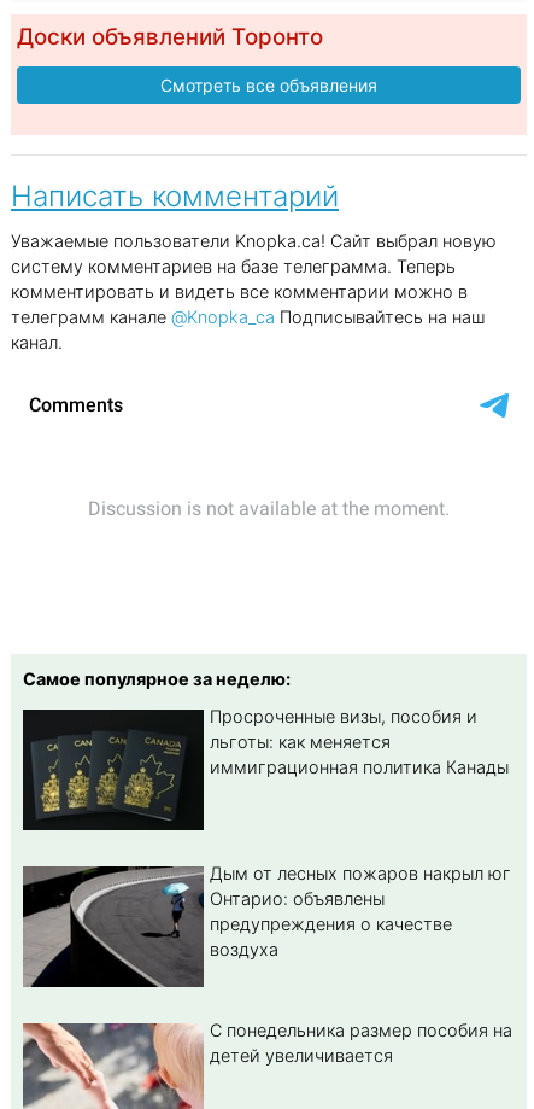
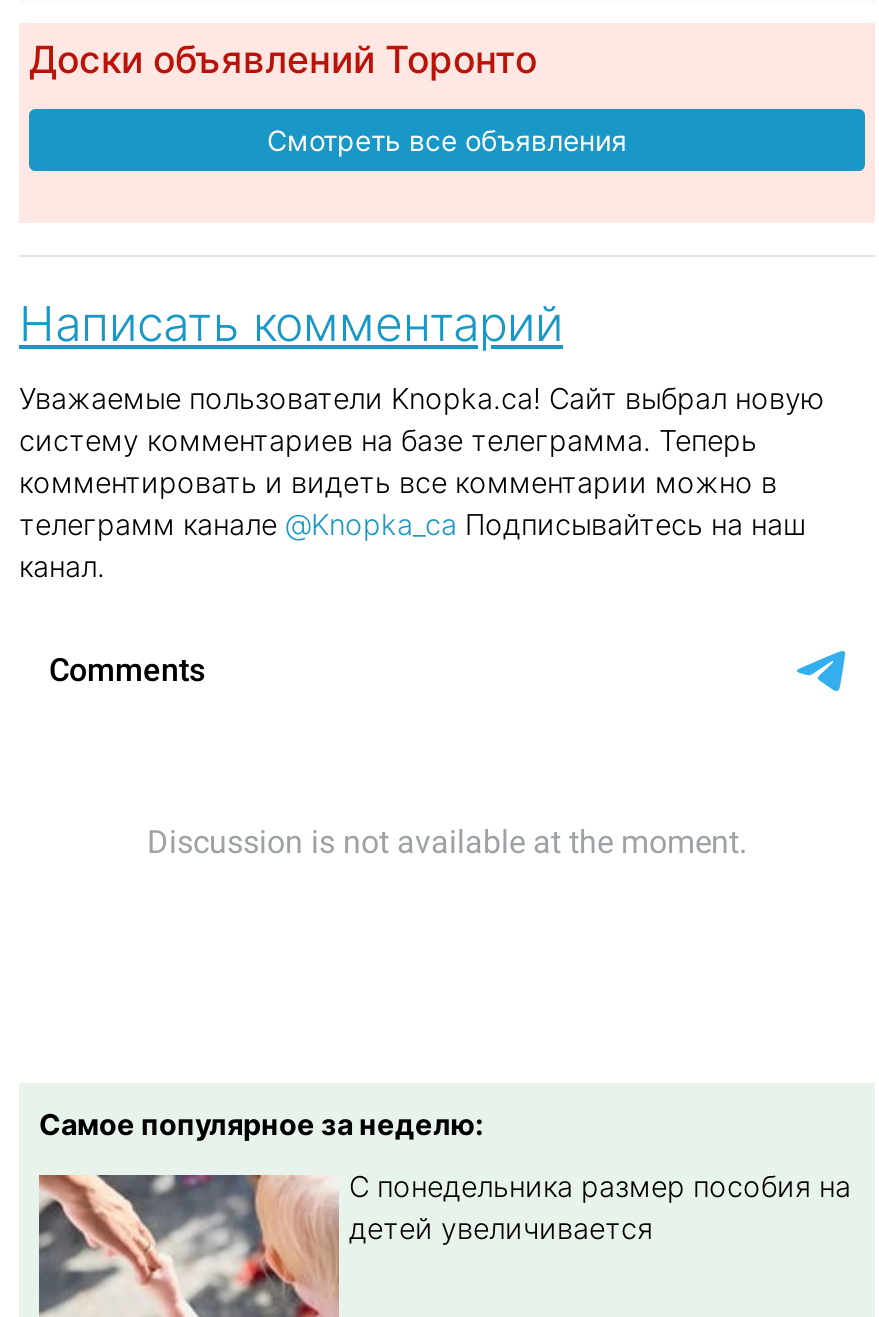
[22,706,509,833] [image] | Просроченные визы, пособия и | льготы: как меняется | иммиграционная политика Канады -> none
[22,863,511,988] [image] | Дым от лесных пожаров накрыл юг | Онтарио: объявлены | предупреждения о качестве | воздуха -> none

